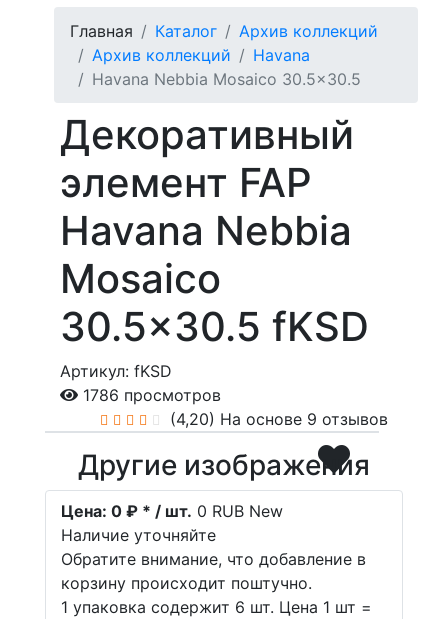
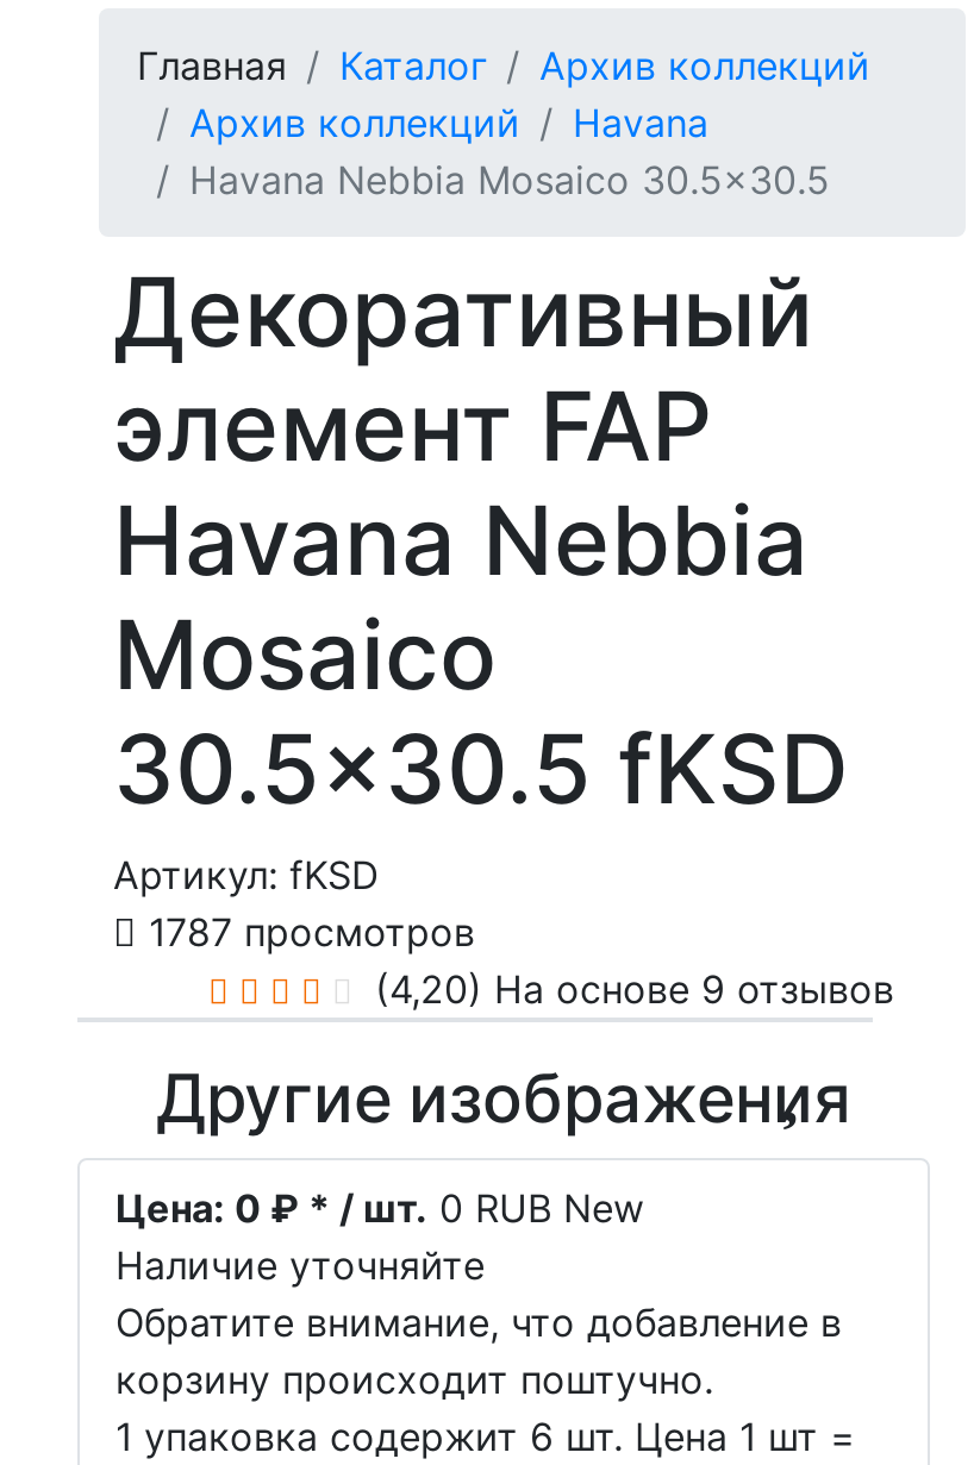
[78,385,221,405] 1786 просмотров -> [137,908,475,956] 1787 просмотров

